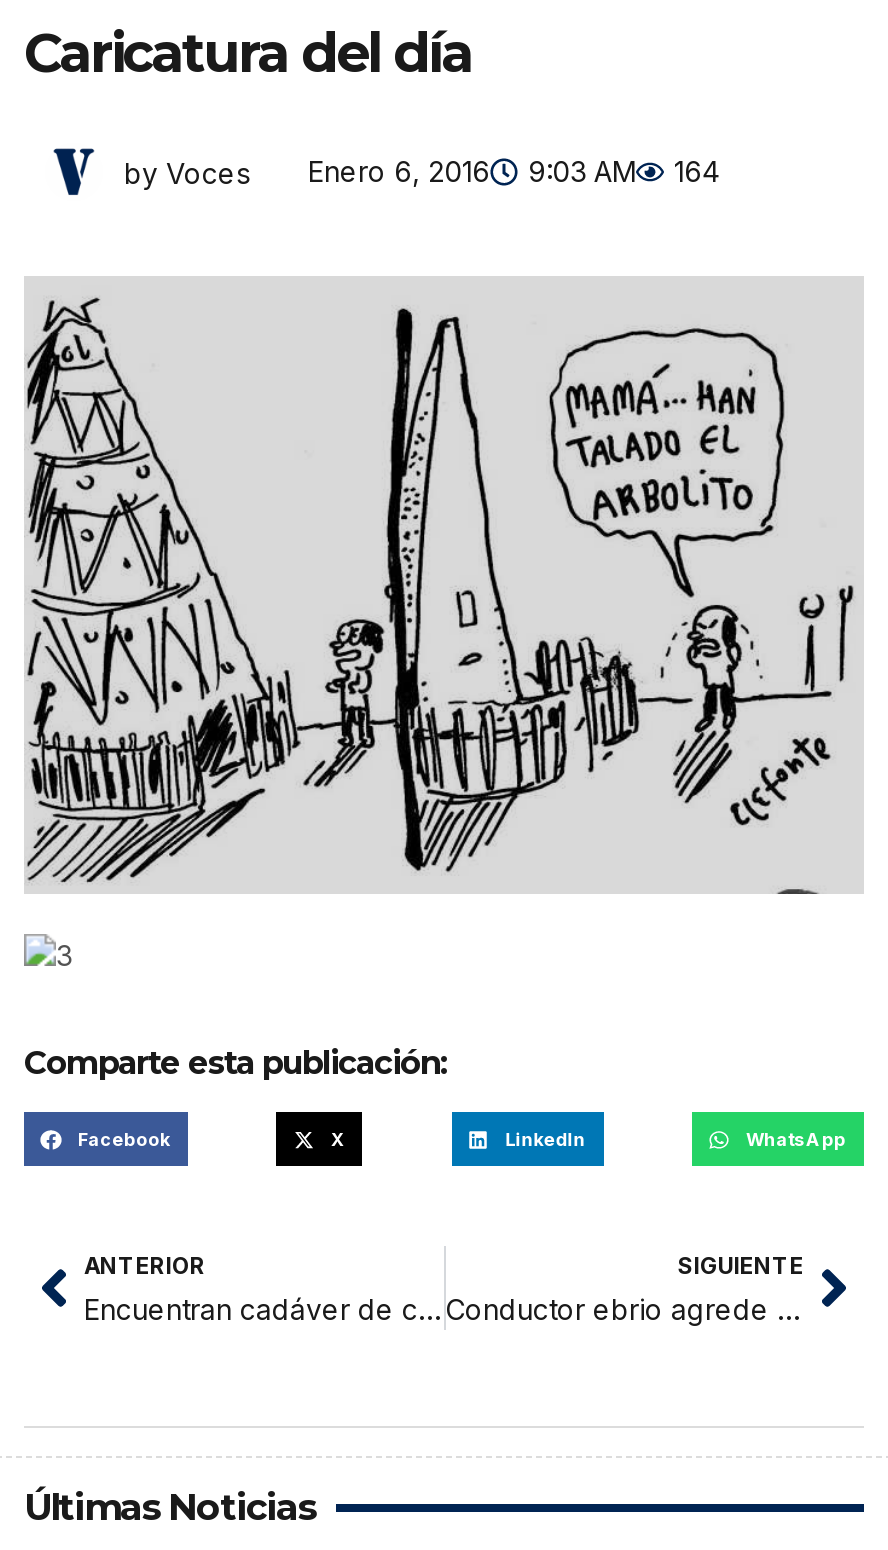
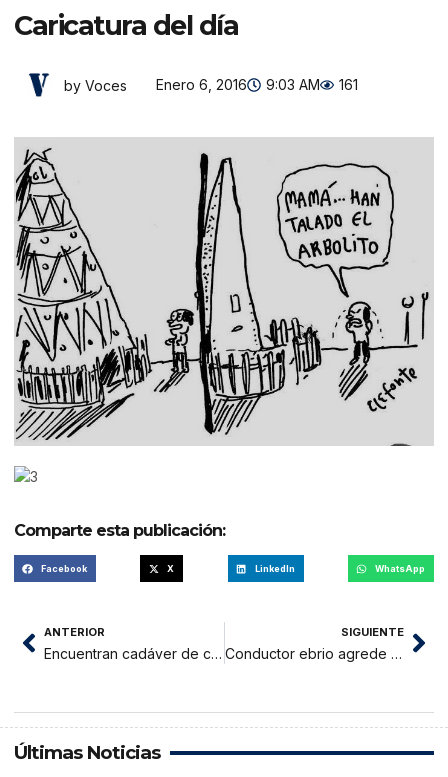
[124,154,720,189] by Voces Enero 6, 2016 9:03 AM 164 -> [64,76,358,93] by Voces Enero 6, 2016 9:03 AM 161

